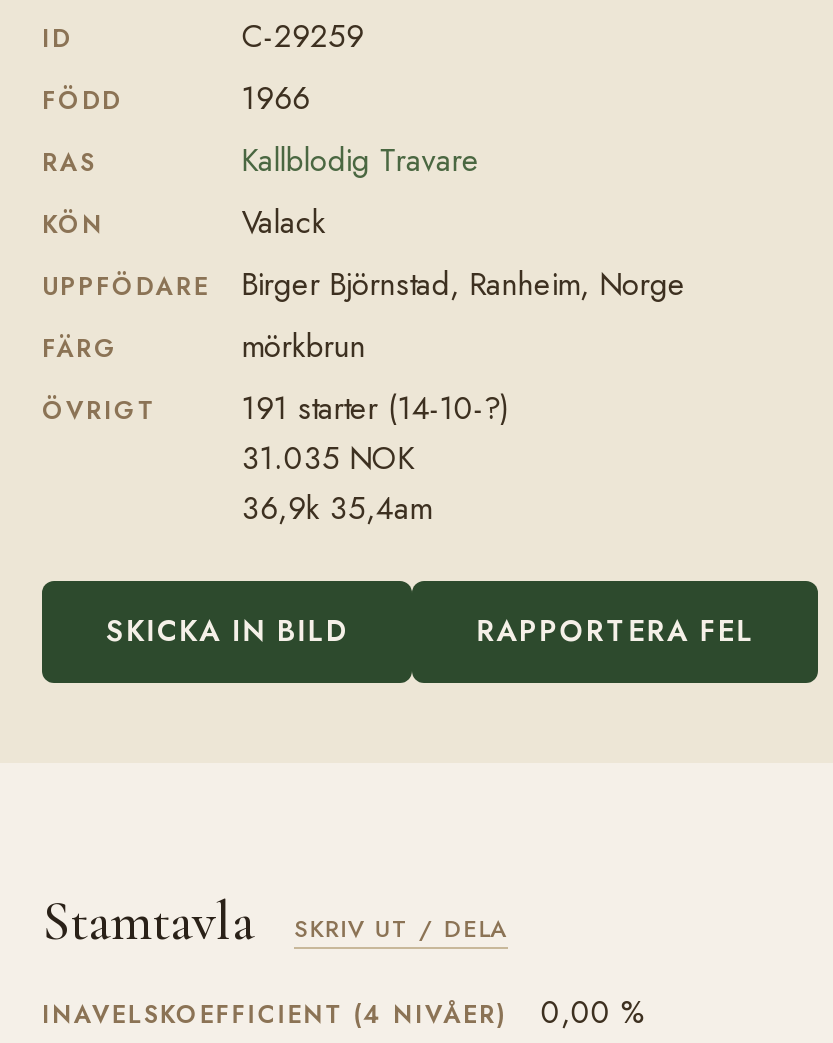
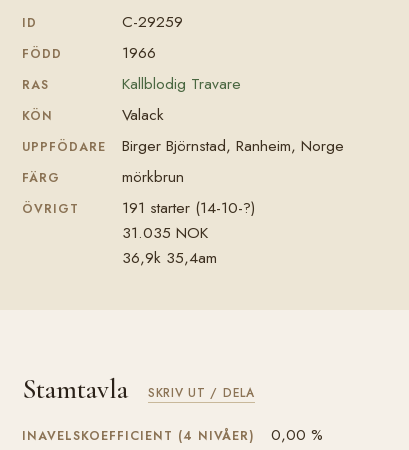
[106,611,755,651] SKICKA IN BILD | RAPPORTERA FEL -> none

